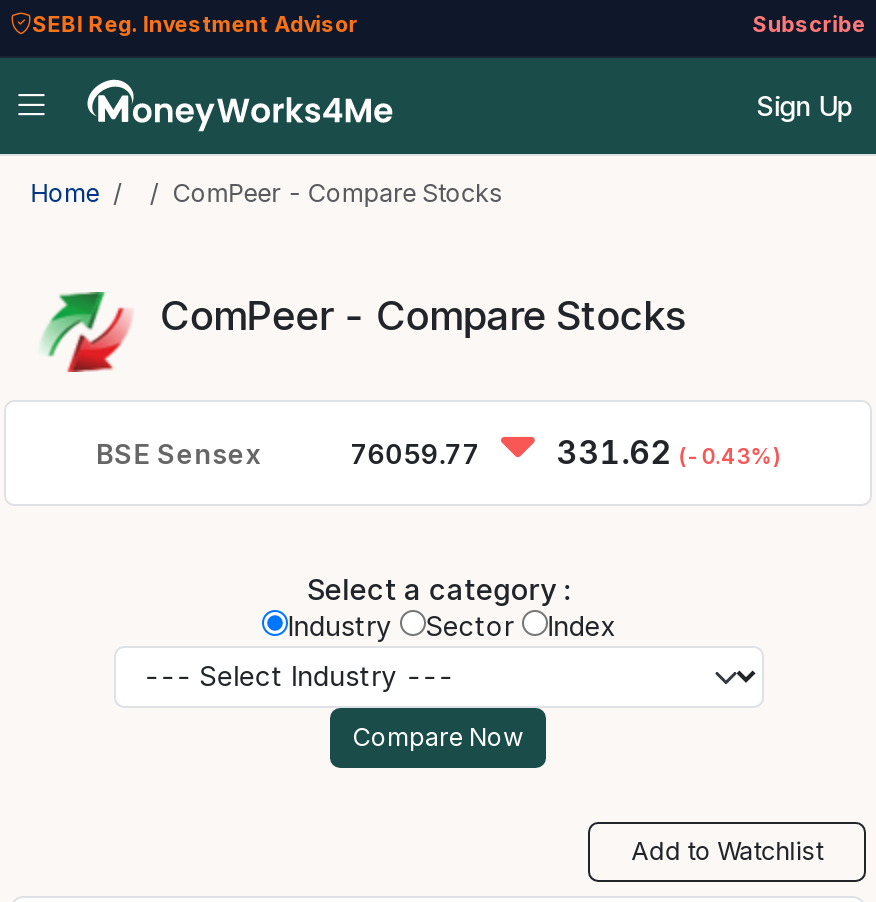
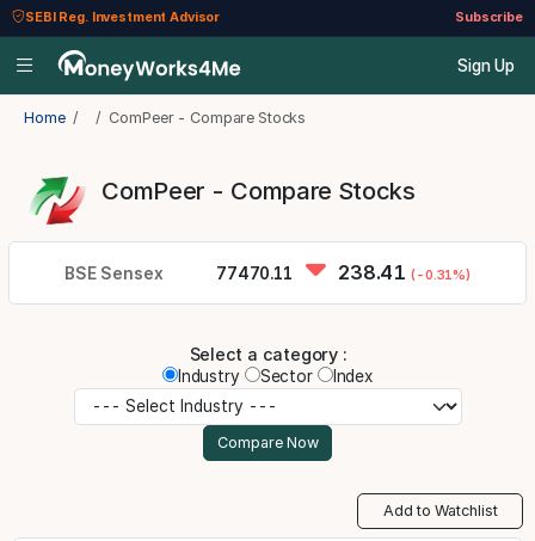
[350,438,488,470] 76059.77 -> [216,264,297,283] 77470.11
[556,432,780,472] 331.62 (-0.43%) -> [338,261,471,284] 238.41 (-0.31%)

